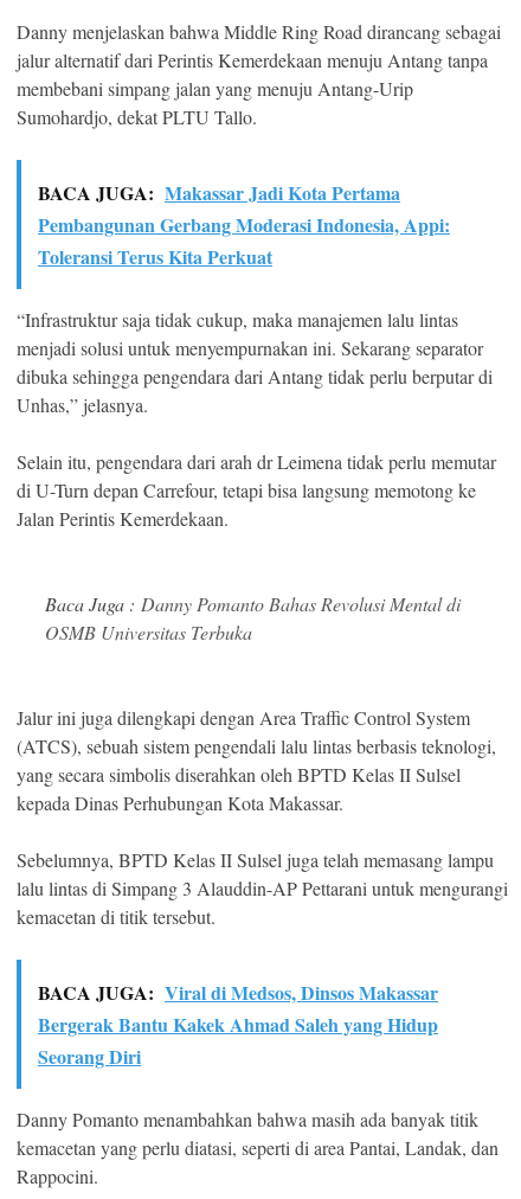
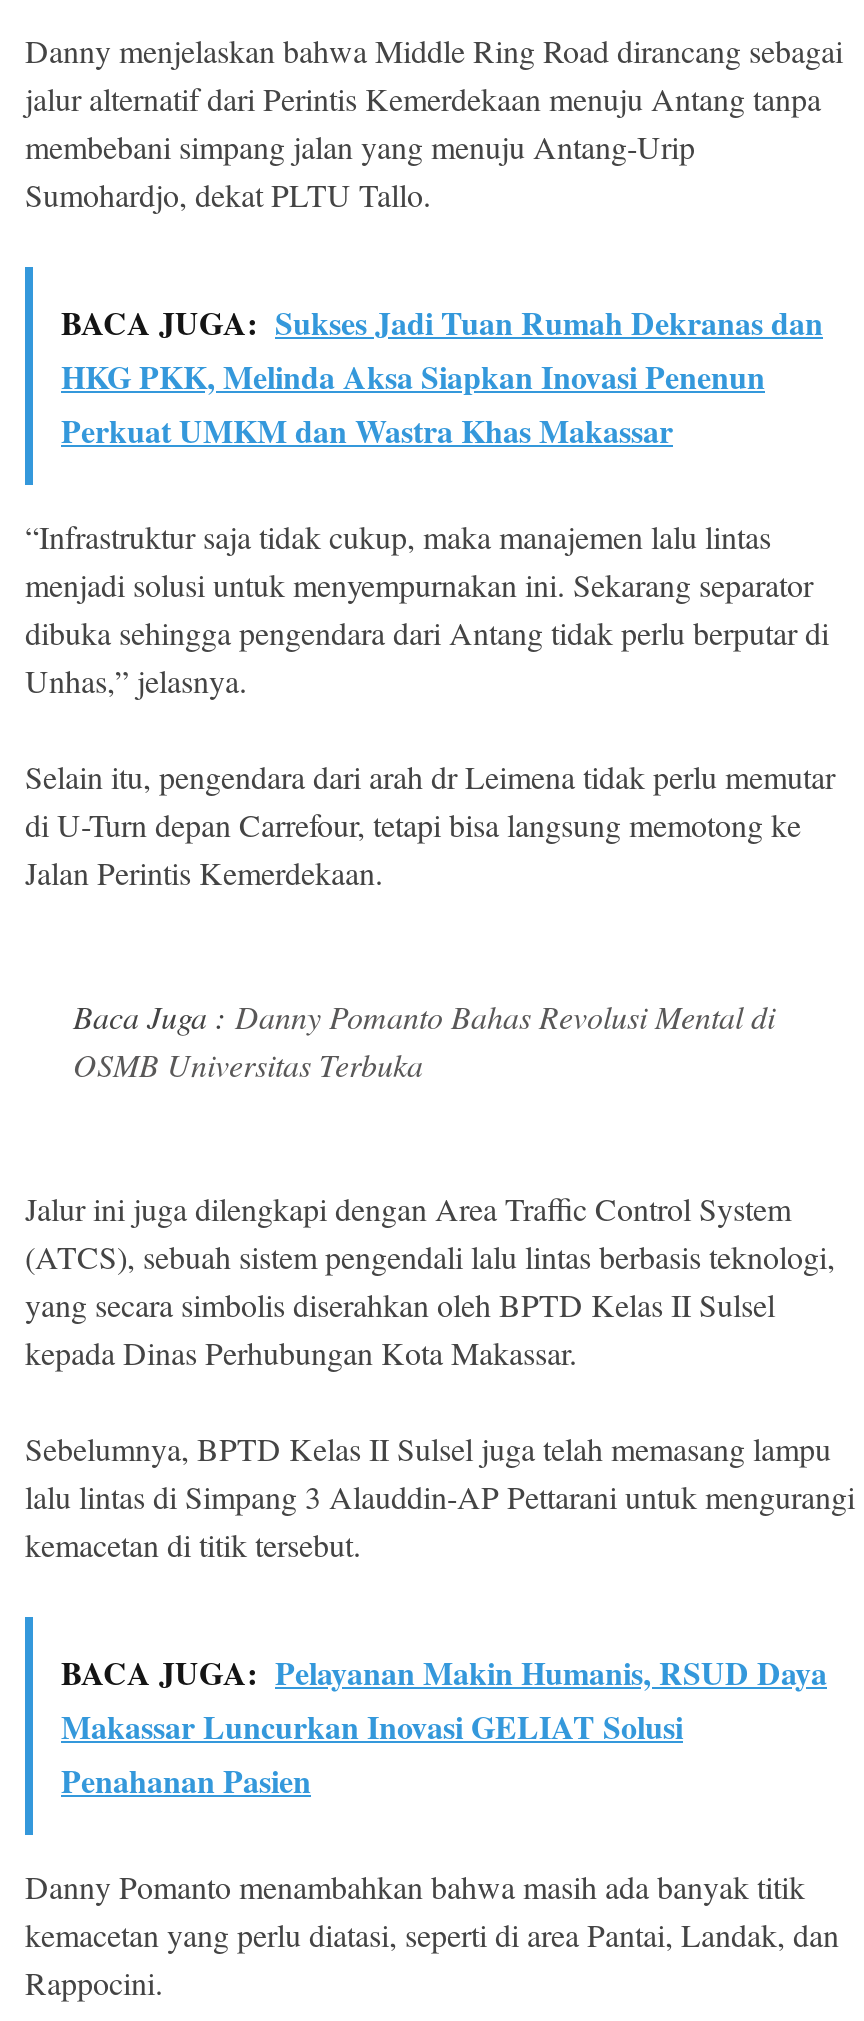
[38,179,450,270] BACA JUGA: Makassar Jadi Kota Pertama | Pembangunan Gerbang Moderasi Indonesia, Appi: | Toleransi Terus Kita Perkuat -> [61,299,823,453] BACA JUGA: Sukses Jadi Tuan Rumah Dekranas dan | HKG PKK, Melinda Aksa Siapkan Inovasi Penenun | Perkuat UMKM dan Wastra Khas Makassar
[38,979,438,1070] BACA JUGA: Viral di Medsos, Dinsos Makassar | Bergerak Bantu Kakek Ahmad Saleh yang Hidup | Seorang Diri -> [61,1649,827,1803] BACA JUGA: Pelayanan Makin Humanis, RSUD Daya | Makassar Luncurkan Inovasi GELIAT Solusi | Penahanan Pasien

